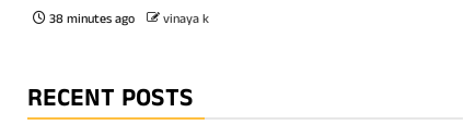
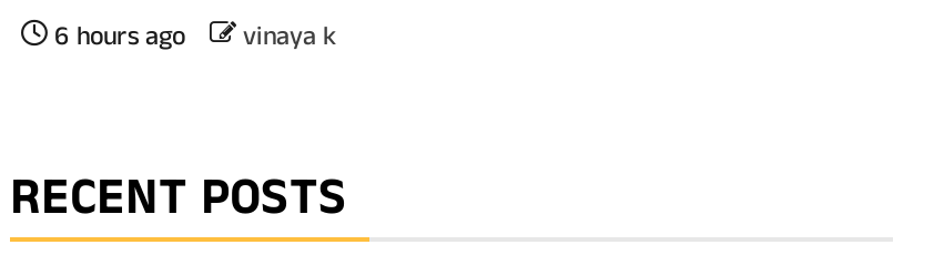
[46,10,209,28] 38 minutes ago vinaya k -> [48,17,336,55] 6 hours ago vinaya k

